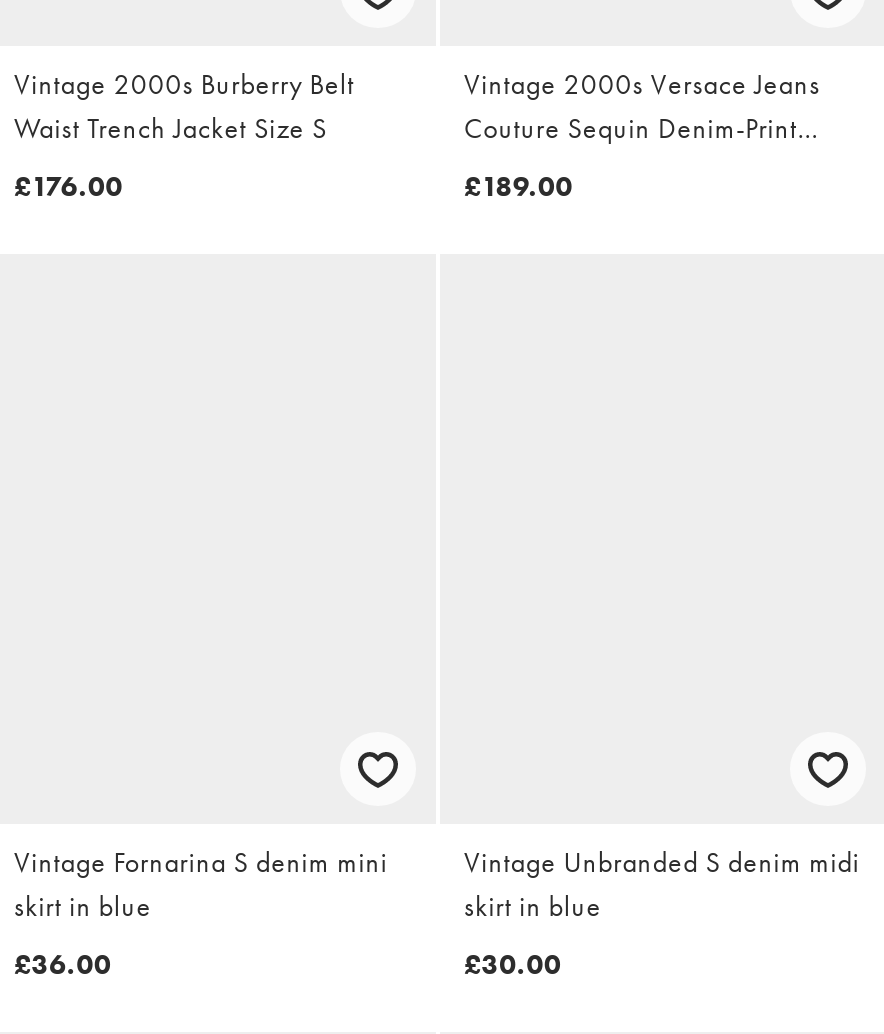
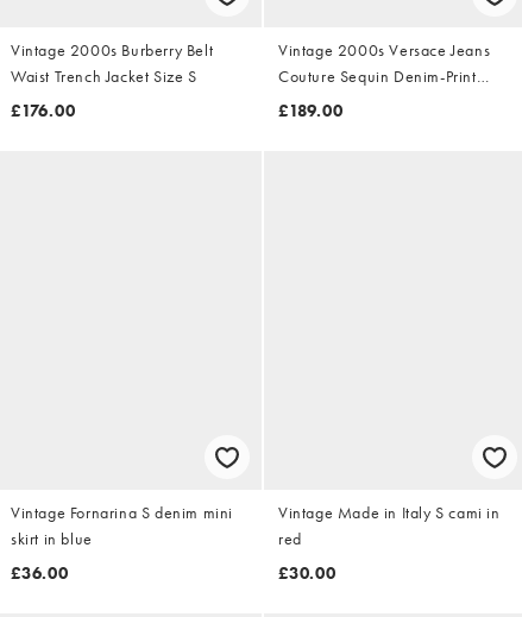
[464,843,860,923] Vintage Unbranded S denim midi | skirt in blue -> [278,501,500,549] Vintage Made in Italy S cami in | red

